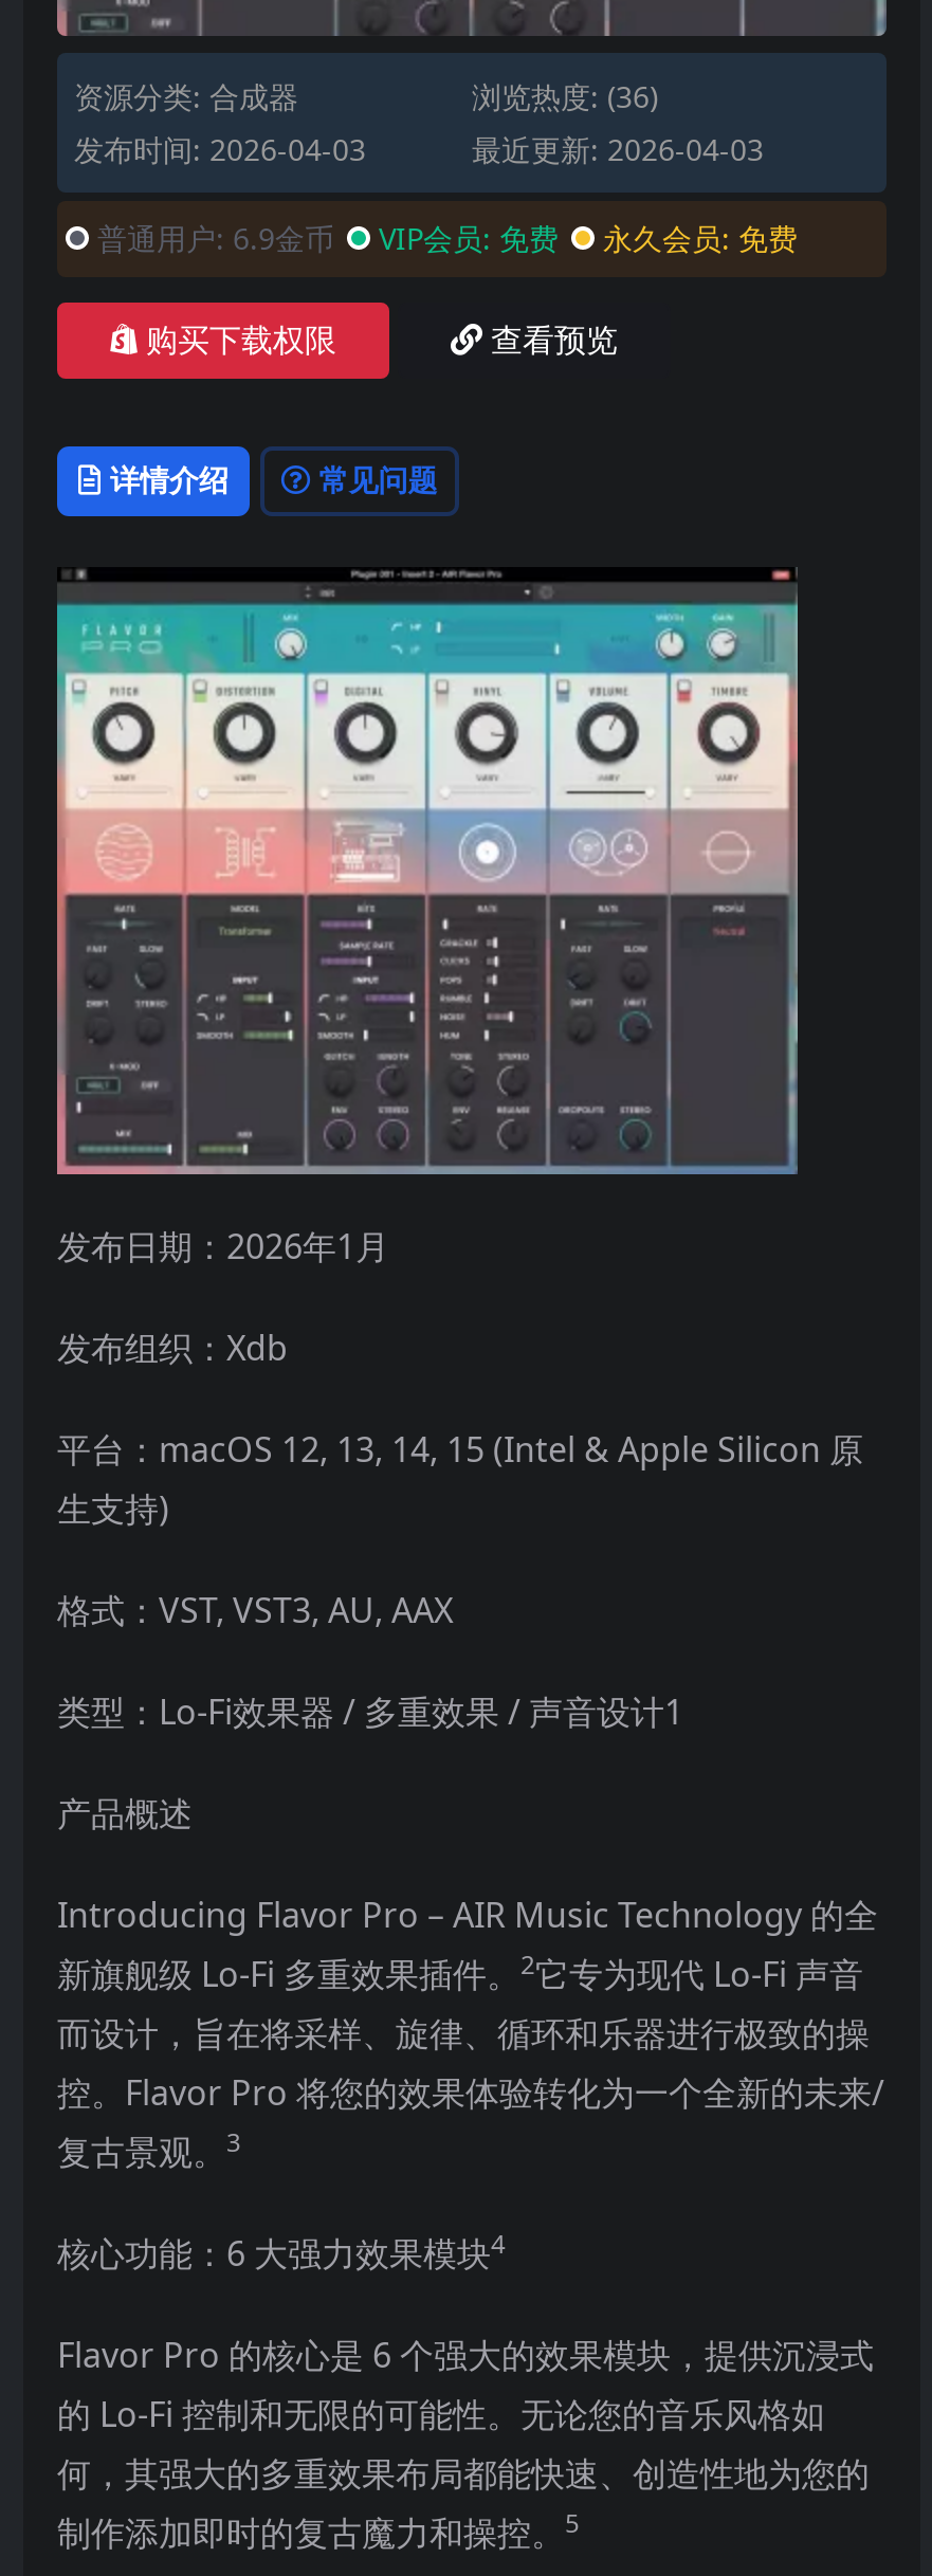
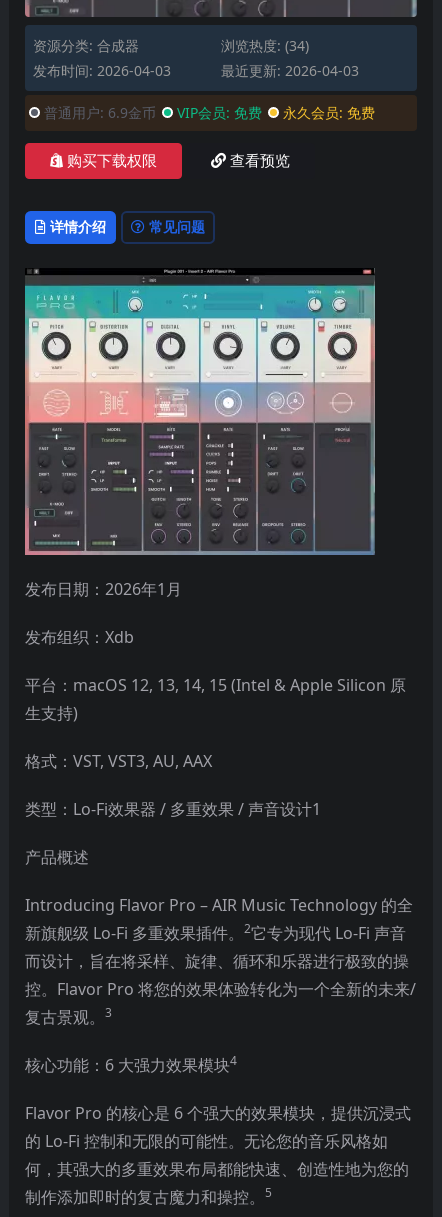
[472,76,658,116] 浏览热度: (36) -> [221,36,309,55] 浏览热度: (34)

